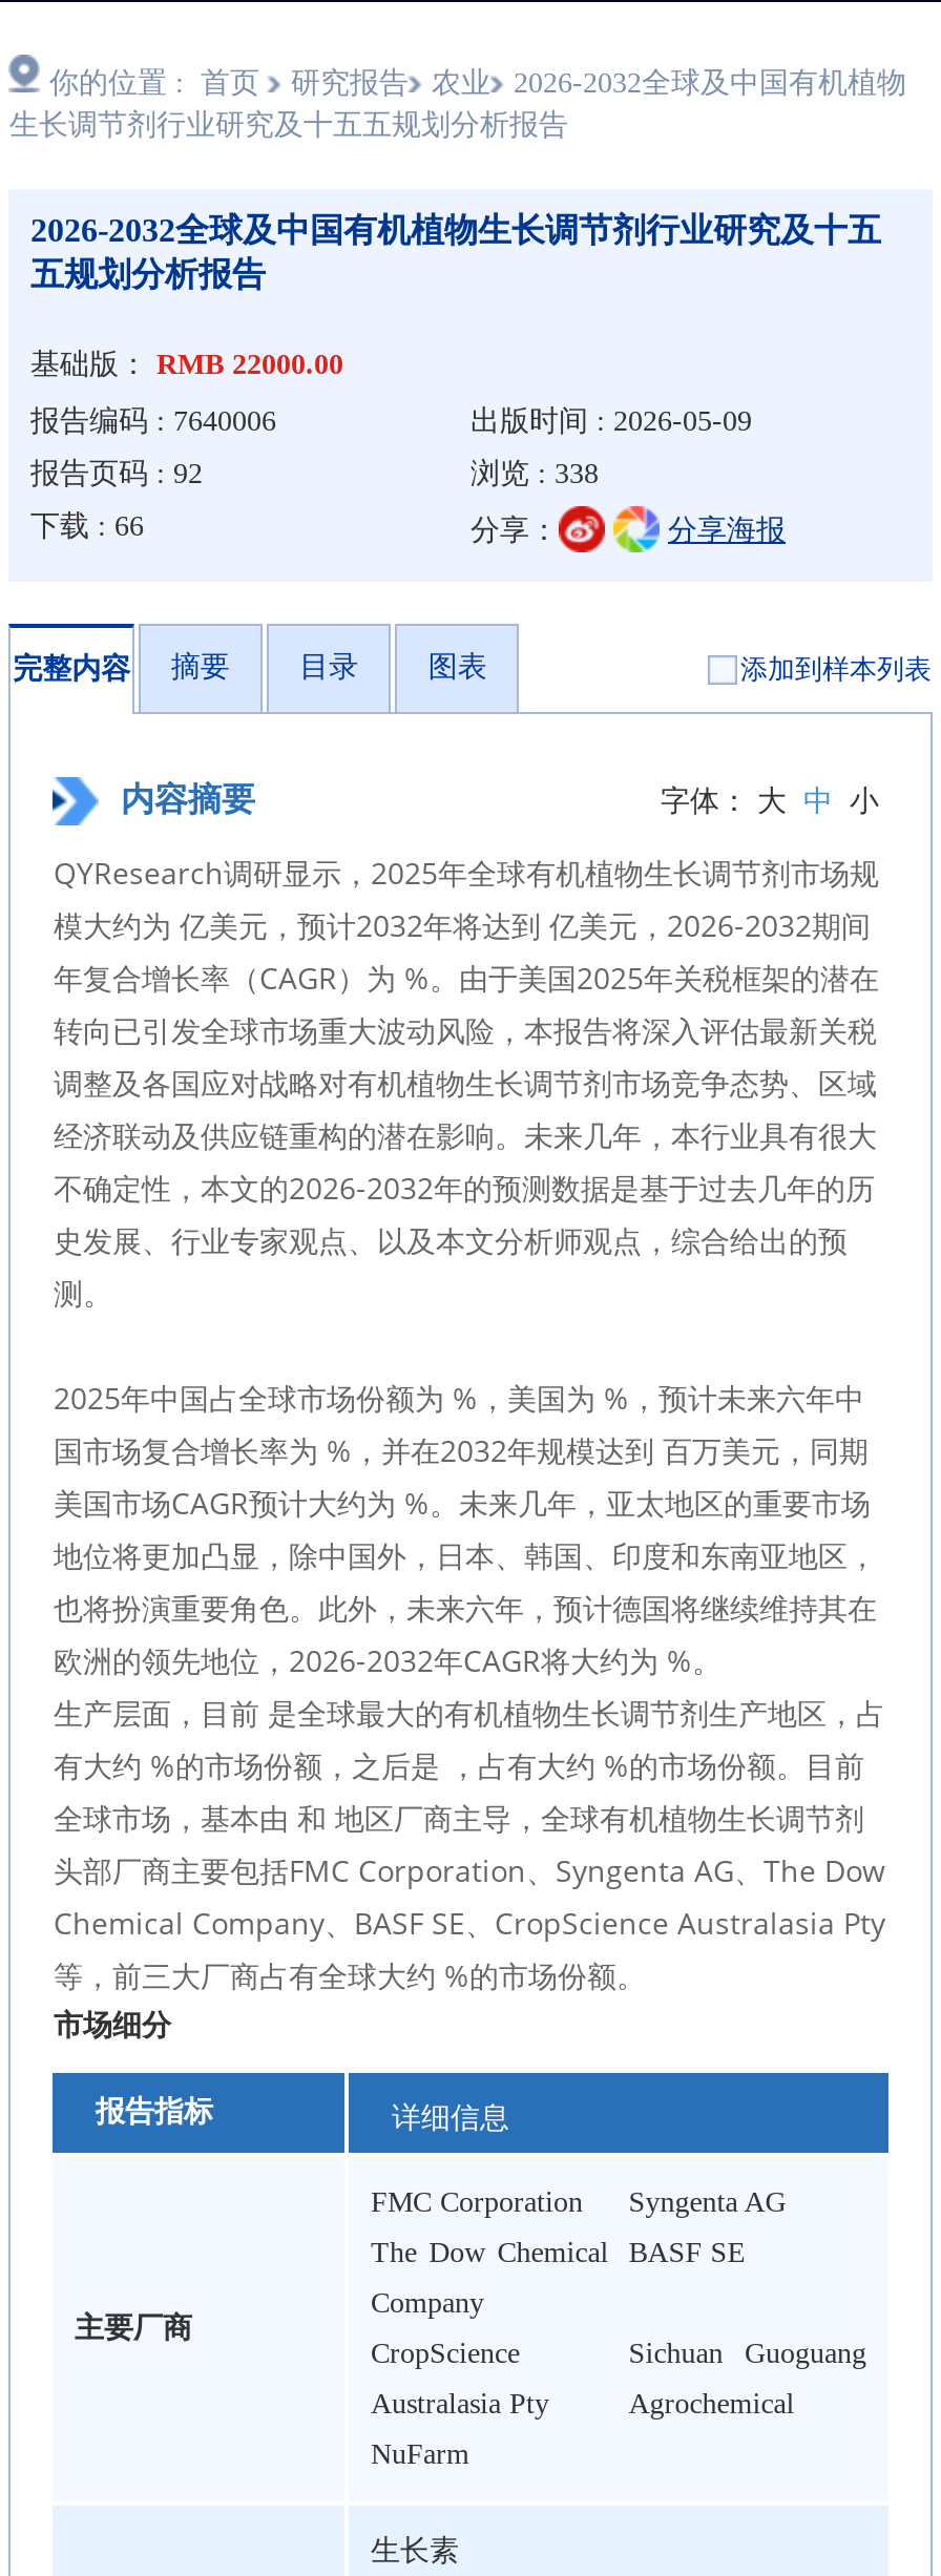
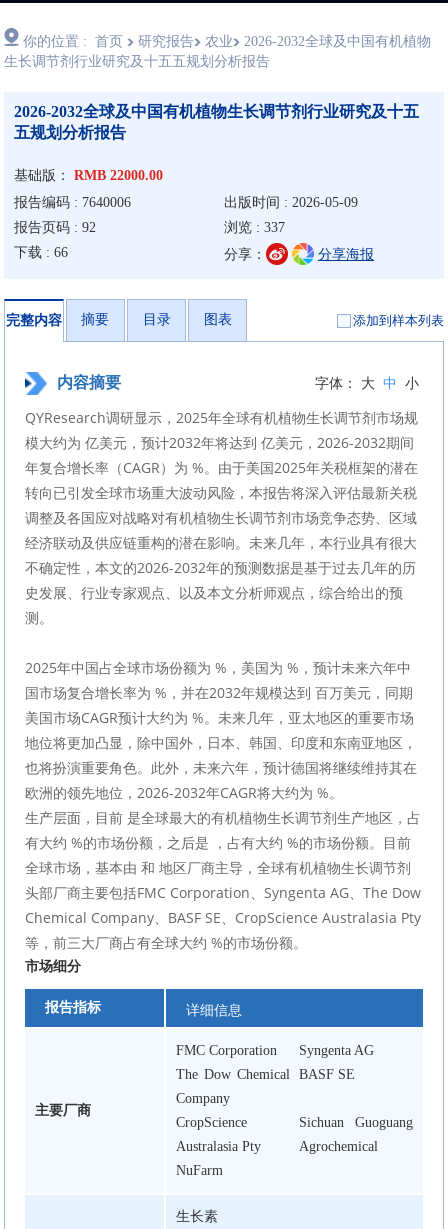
[470,458,599,489] 浏览 : 338 -> [224,220,285,235] 浏览 : 337

